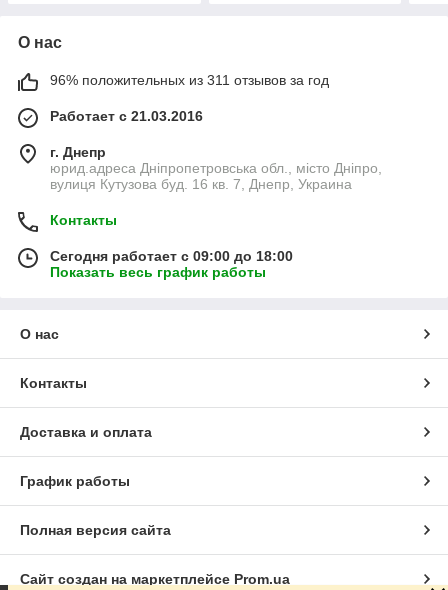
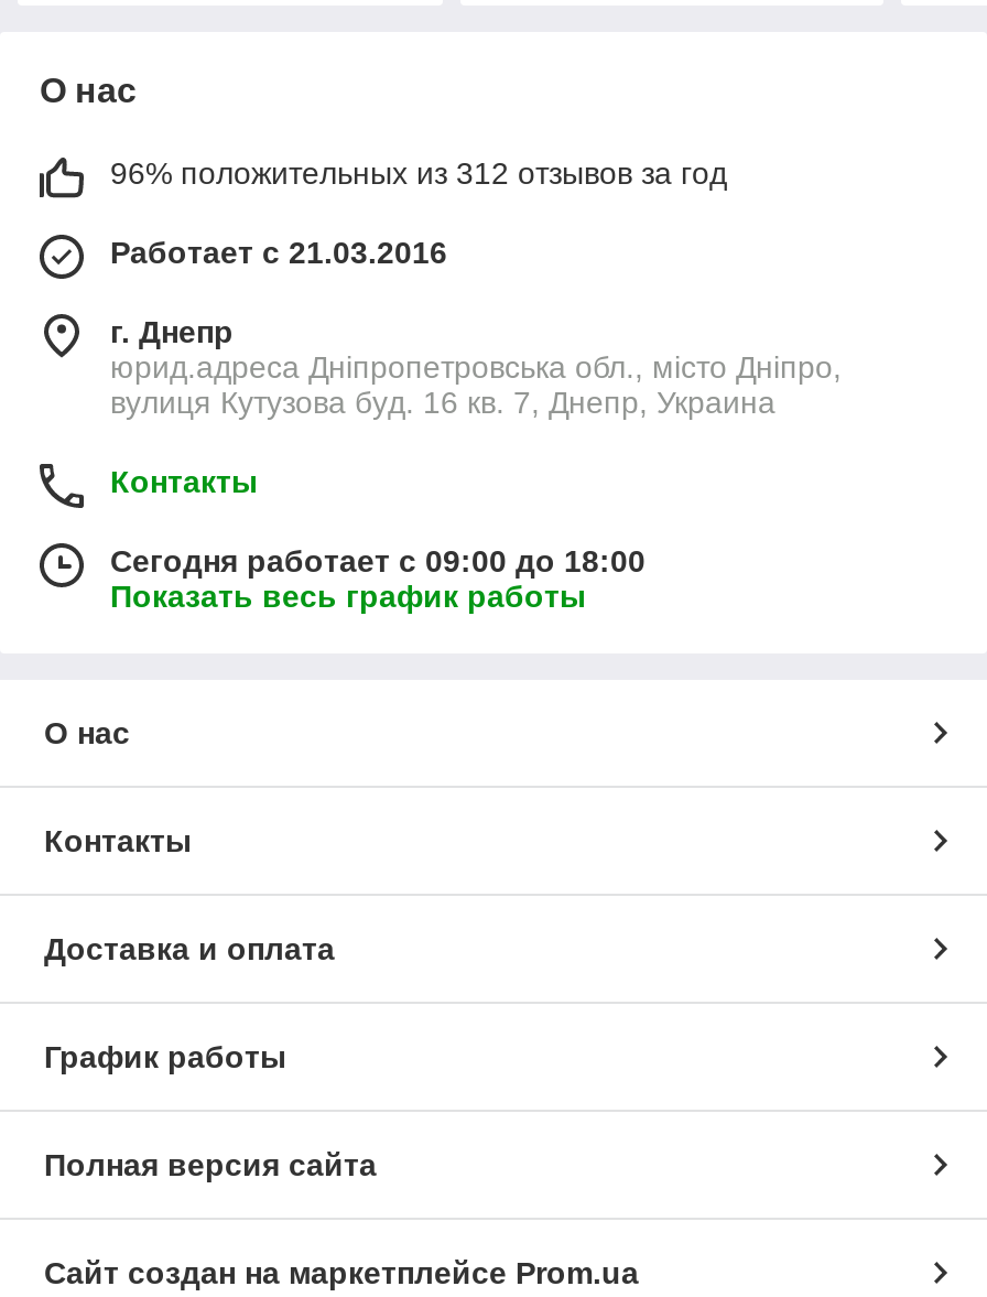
[50,72,329,88] 96% положительных из 311 отзывов за год -> [110,155,727,190] 96% положительных из 312 отзывов за год

